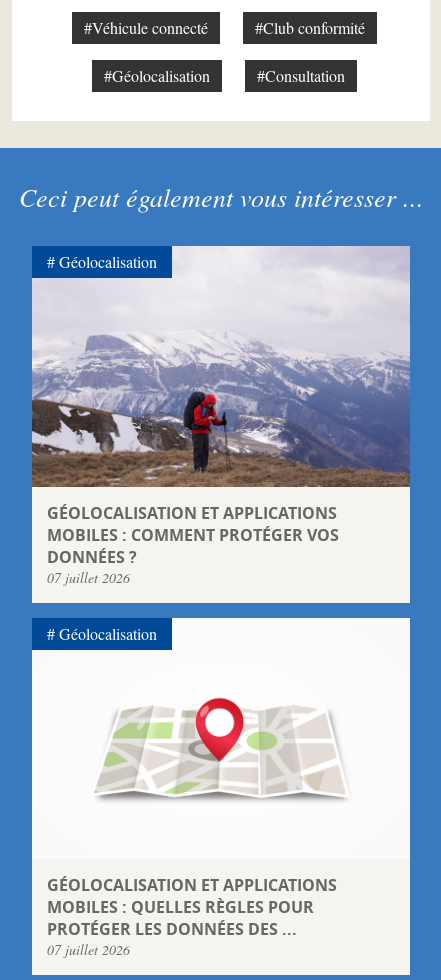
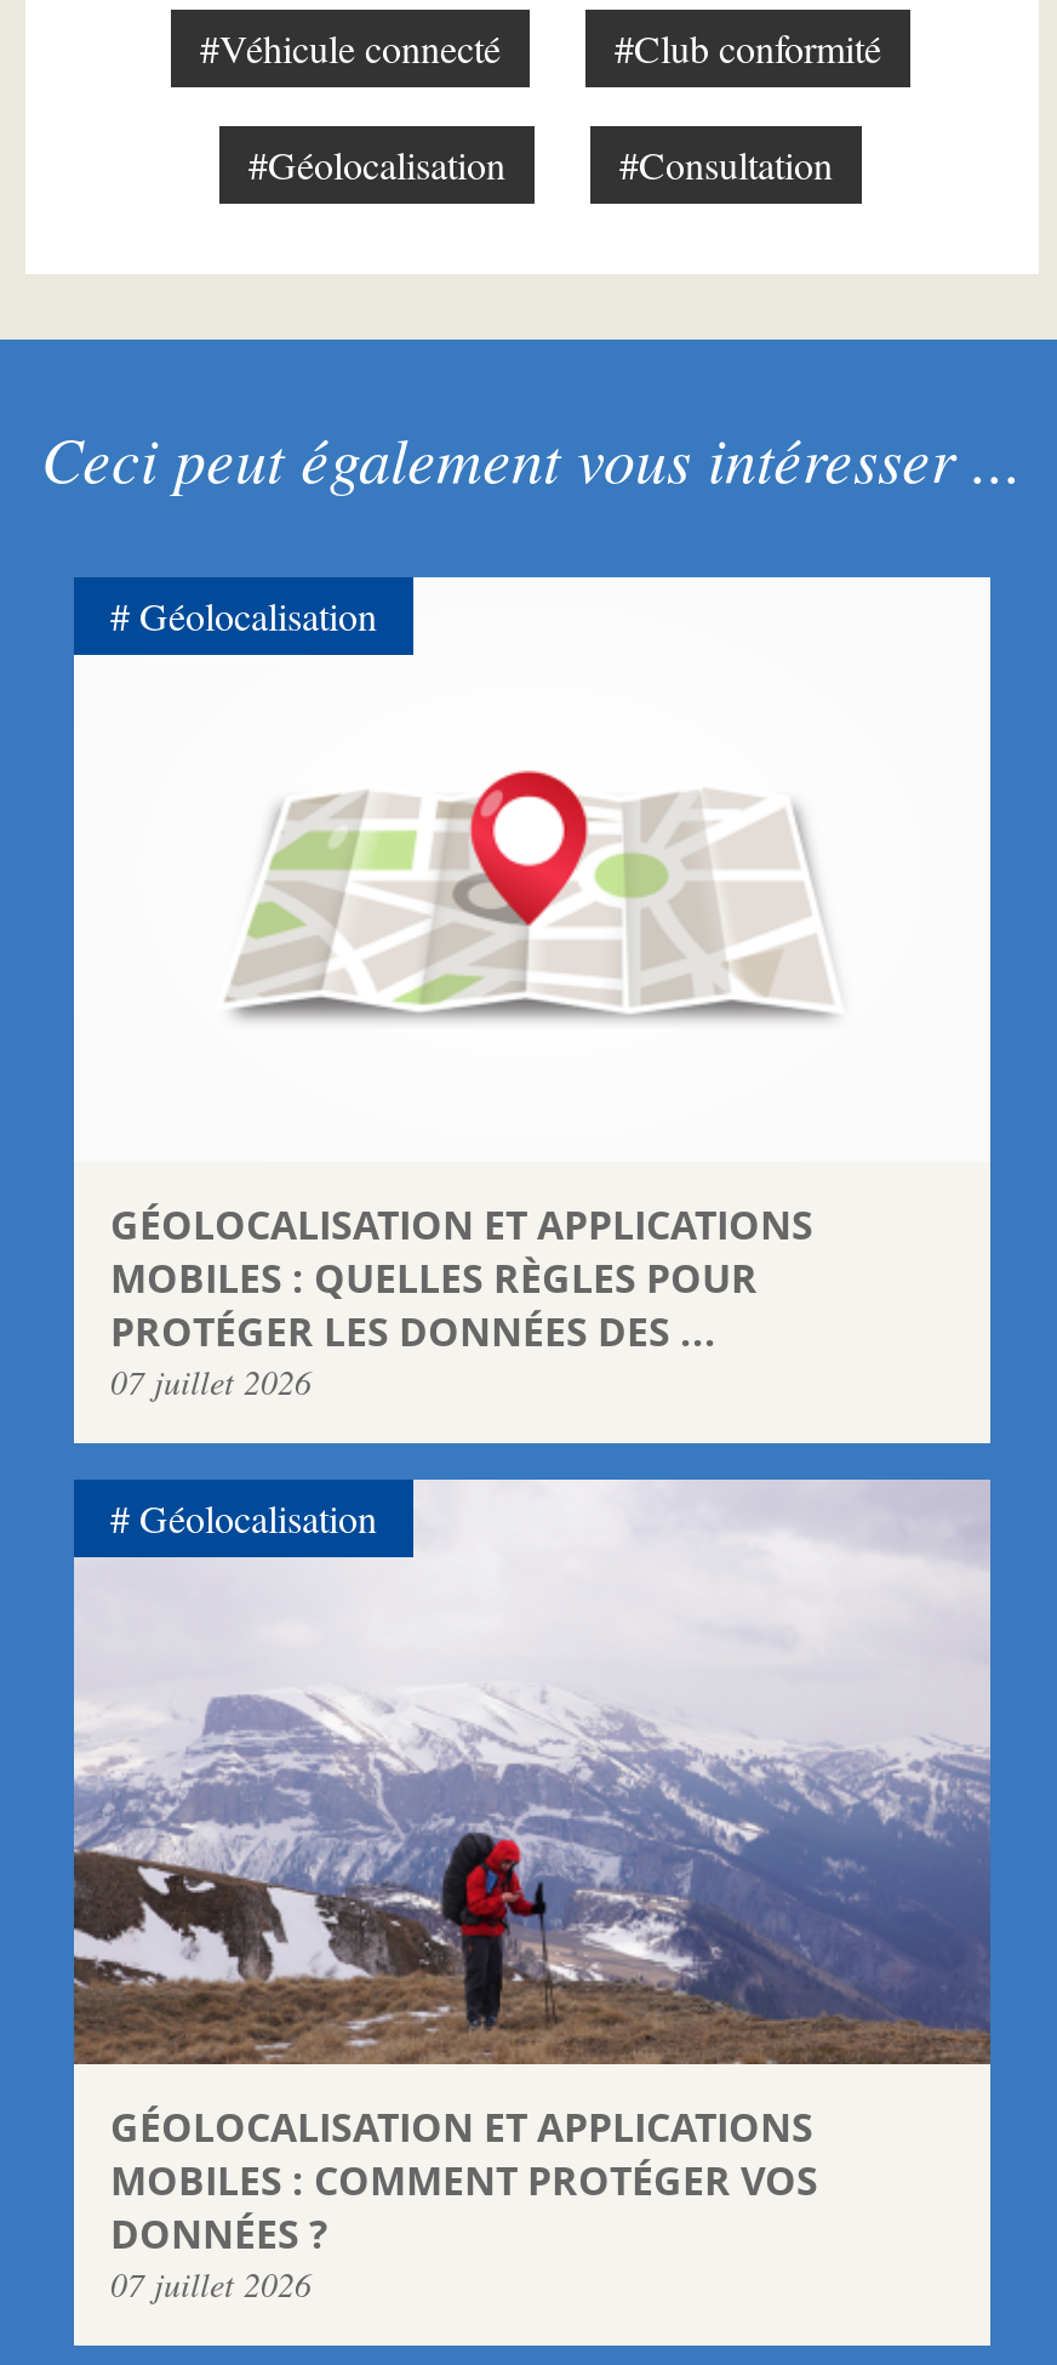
moved [31,246,411,568] -> [72,1480,993,2261]: [image] | MOBILES : COMMENT PROTÉGER VOS | DONNÉES ?
moved [31,619,411,940] -> [72,580,993,1359]: [image] | MOBILES : QUELLES RÈGLES POUR | PROTÉGER LES DONNÉES DES ...

